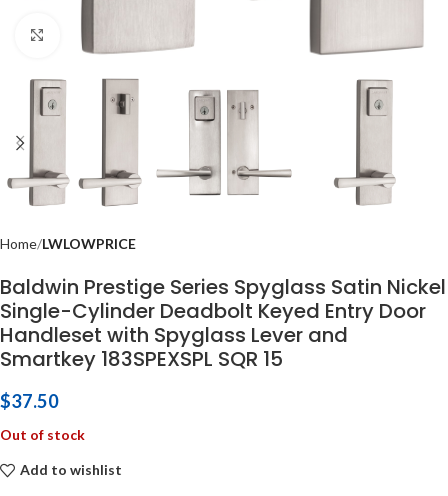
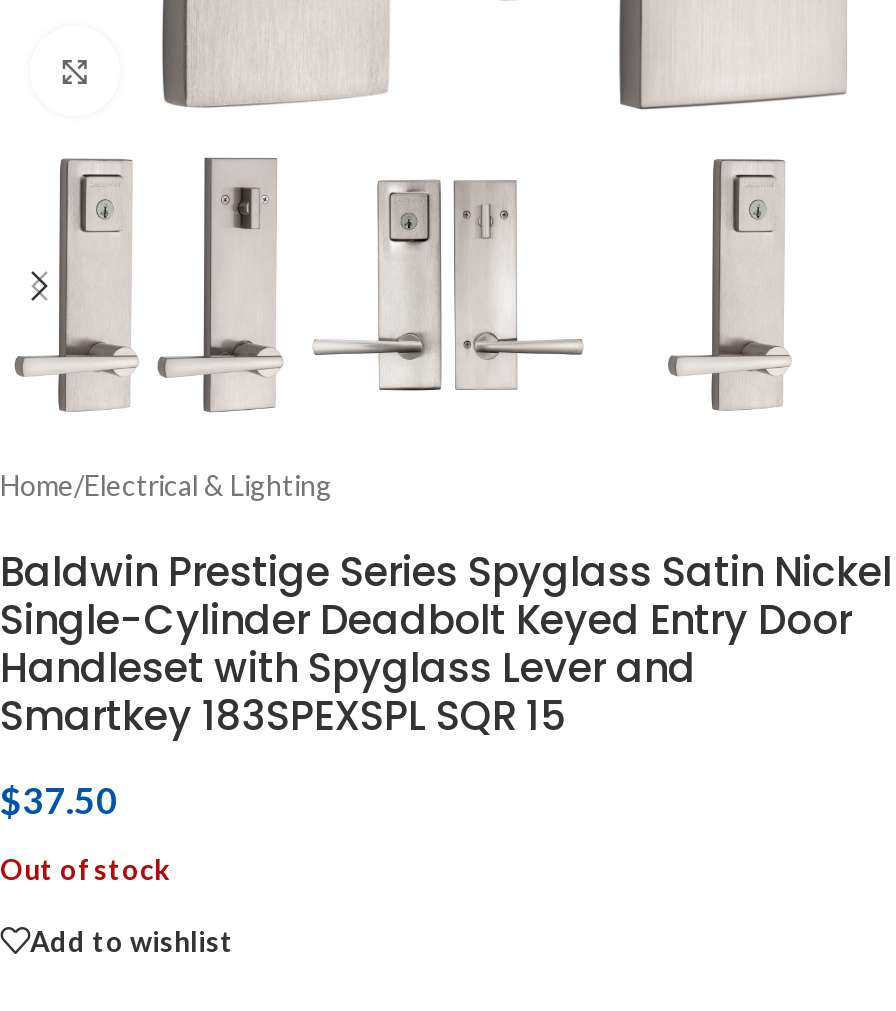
[0,234,136,251] Home LWLOWPRICE -> [0,469,332,503] Home/Electrical & Lighting

